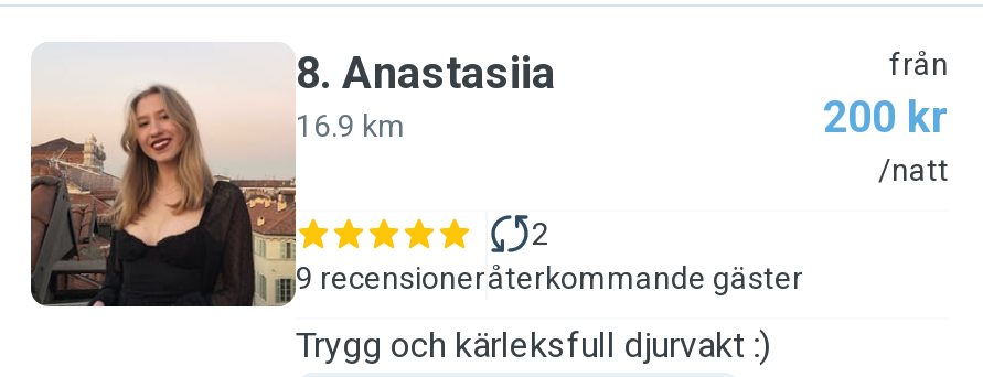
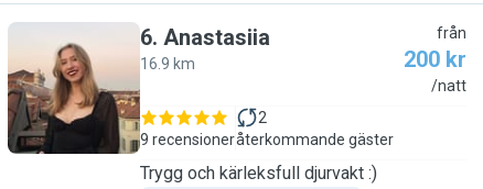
[296,46,556,99] 8. Anastasiia -> [140,24,270,51] 6. Anastasiia

